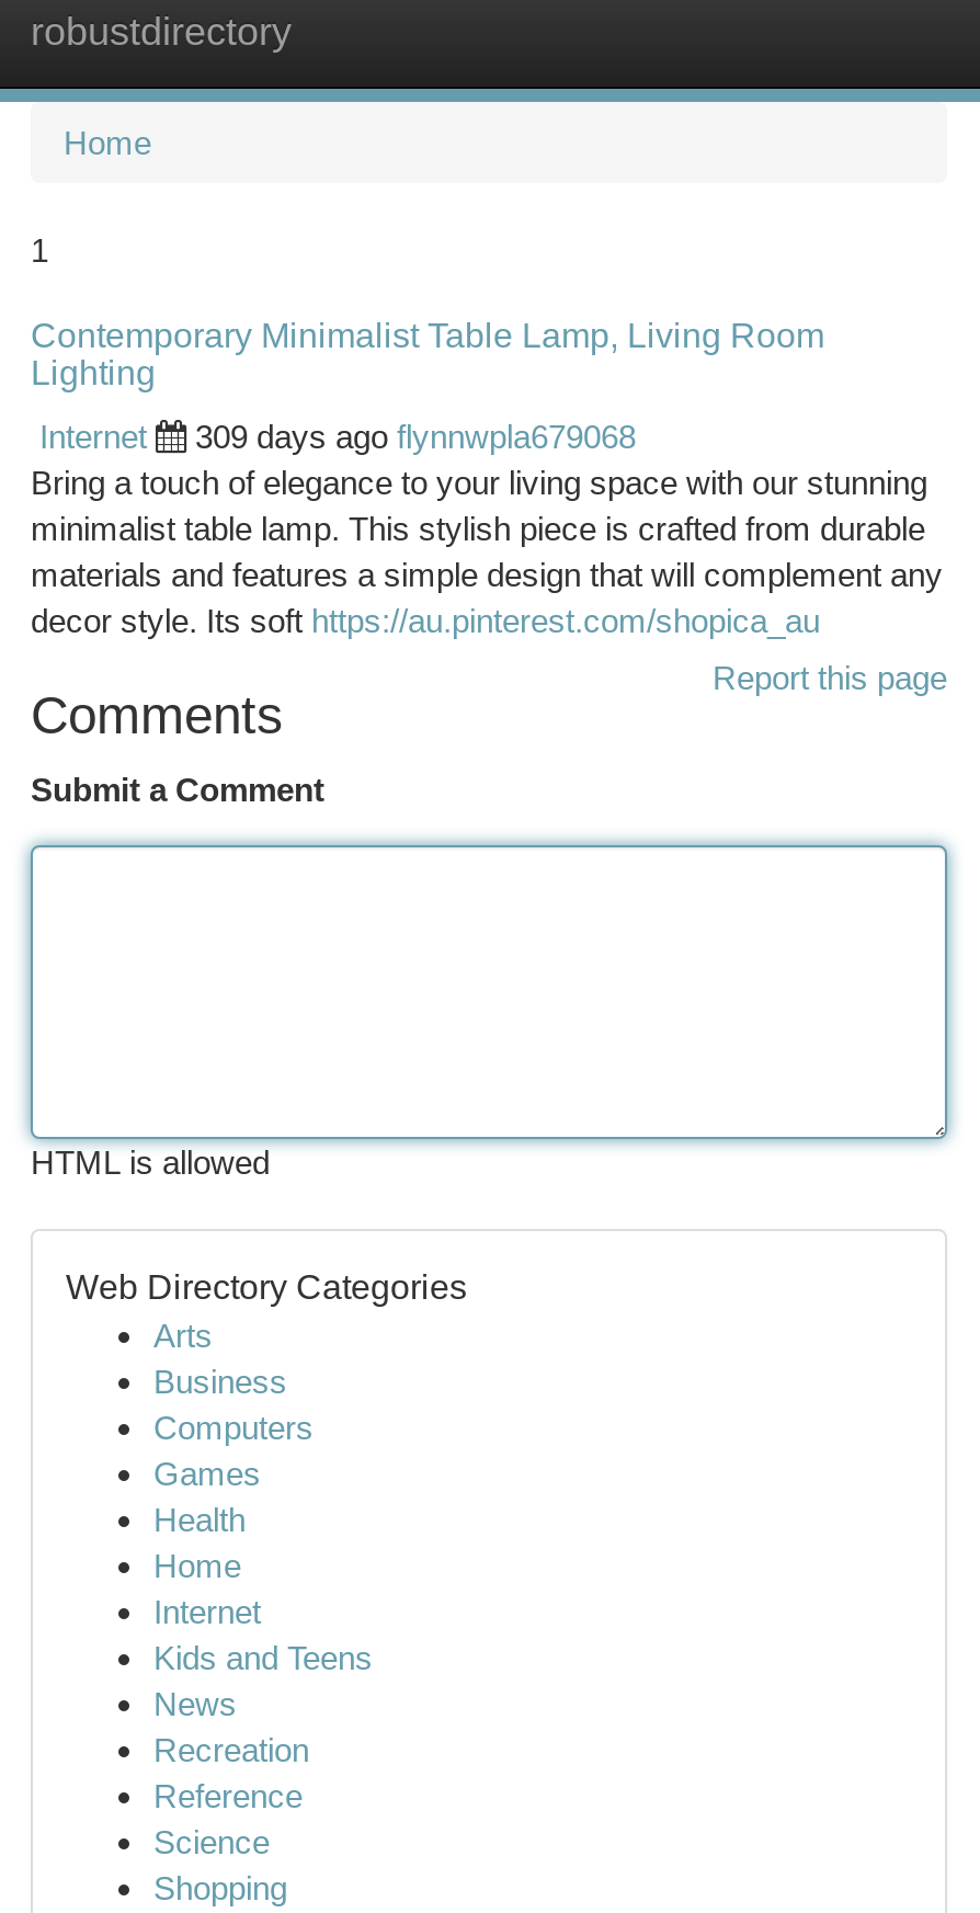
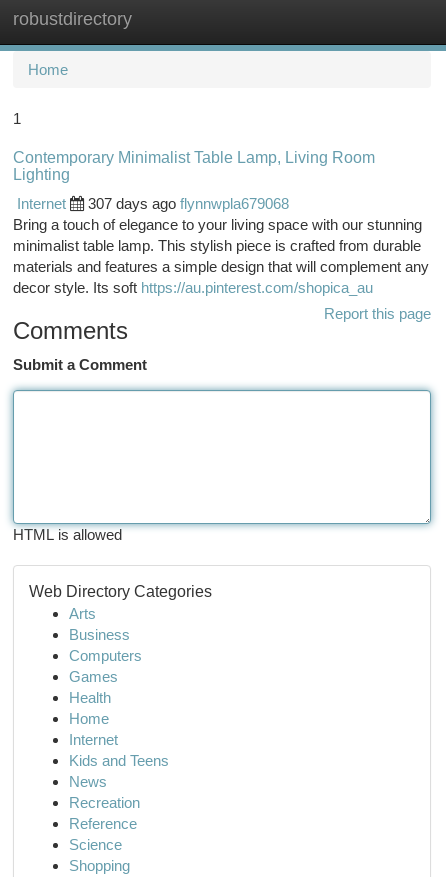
[195,418,636,455] 309 days ago flynnwpla679068 -> [88,195,289,212] 307 days ago flynnwpla679068

